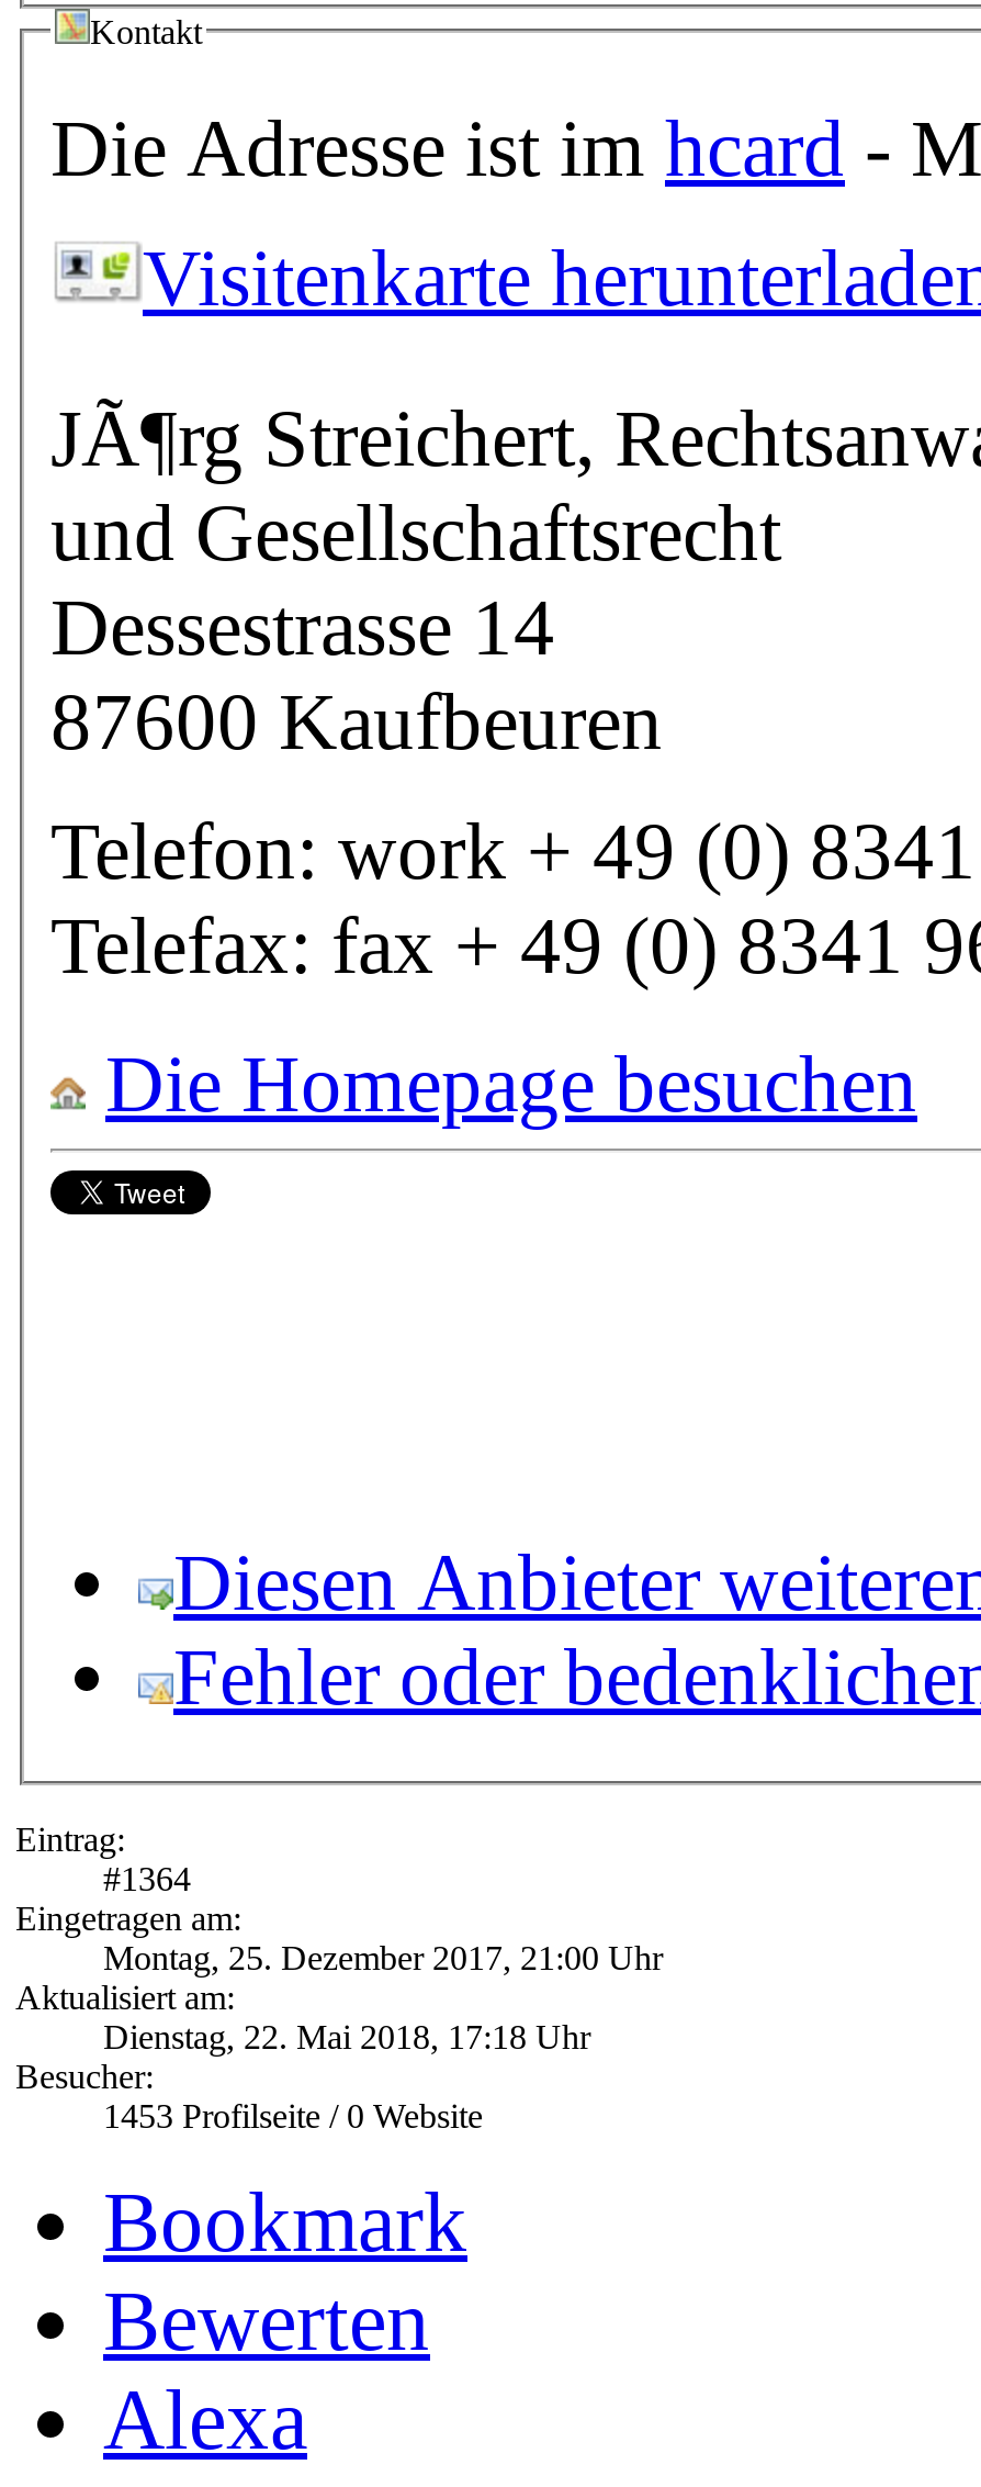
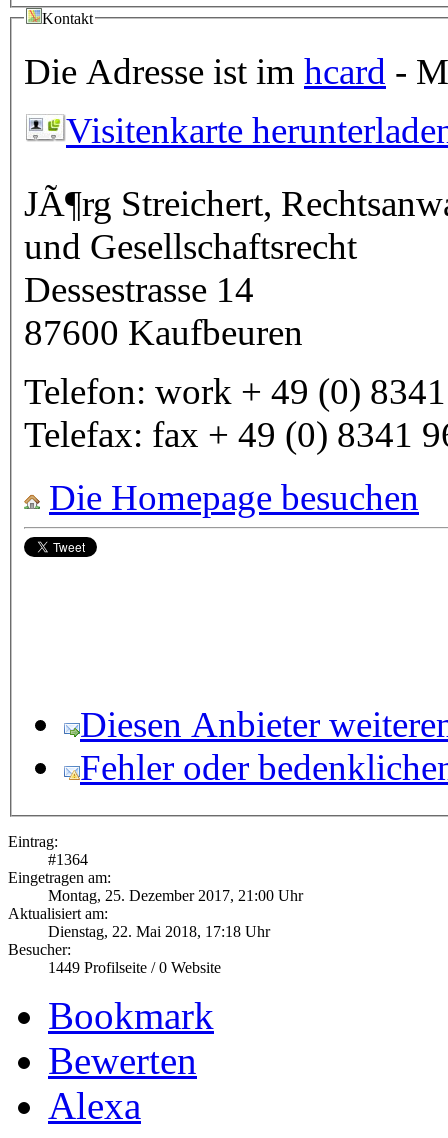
[103,2097,483,2134] 1453 Profilseite / 0 Website -> [48,959,221,976] 1449 Profilseite / 0 Website

